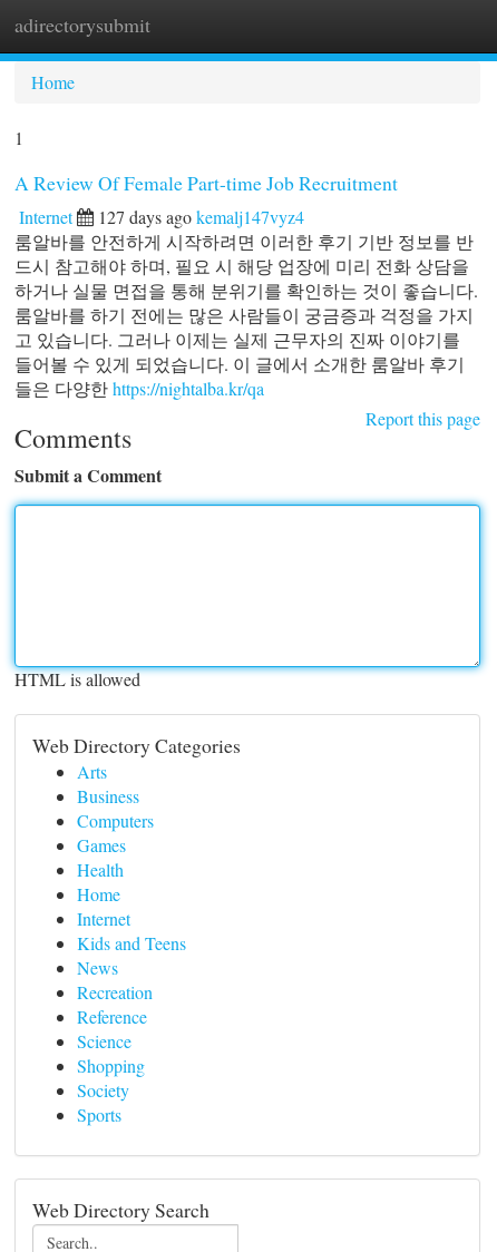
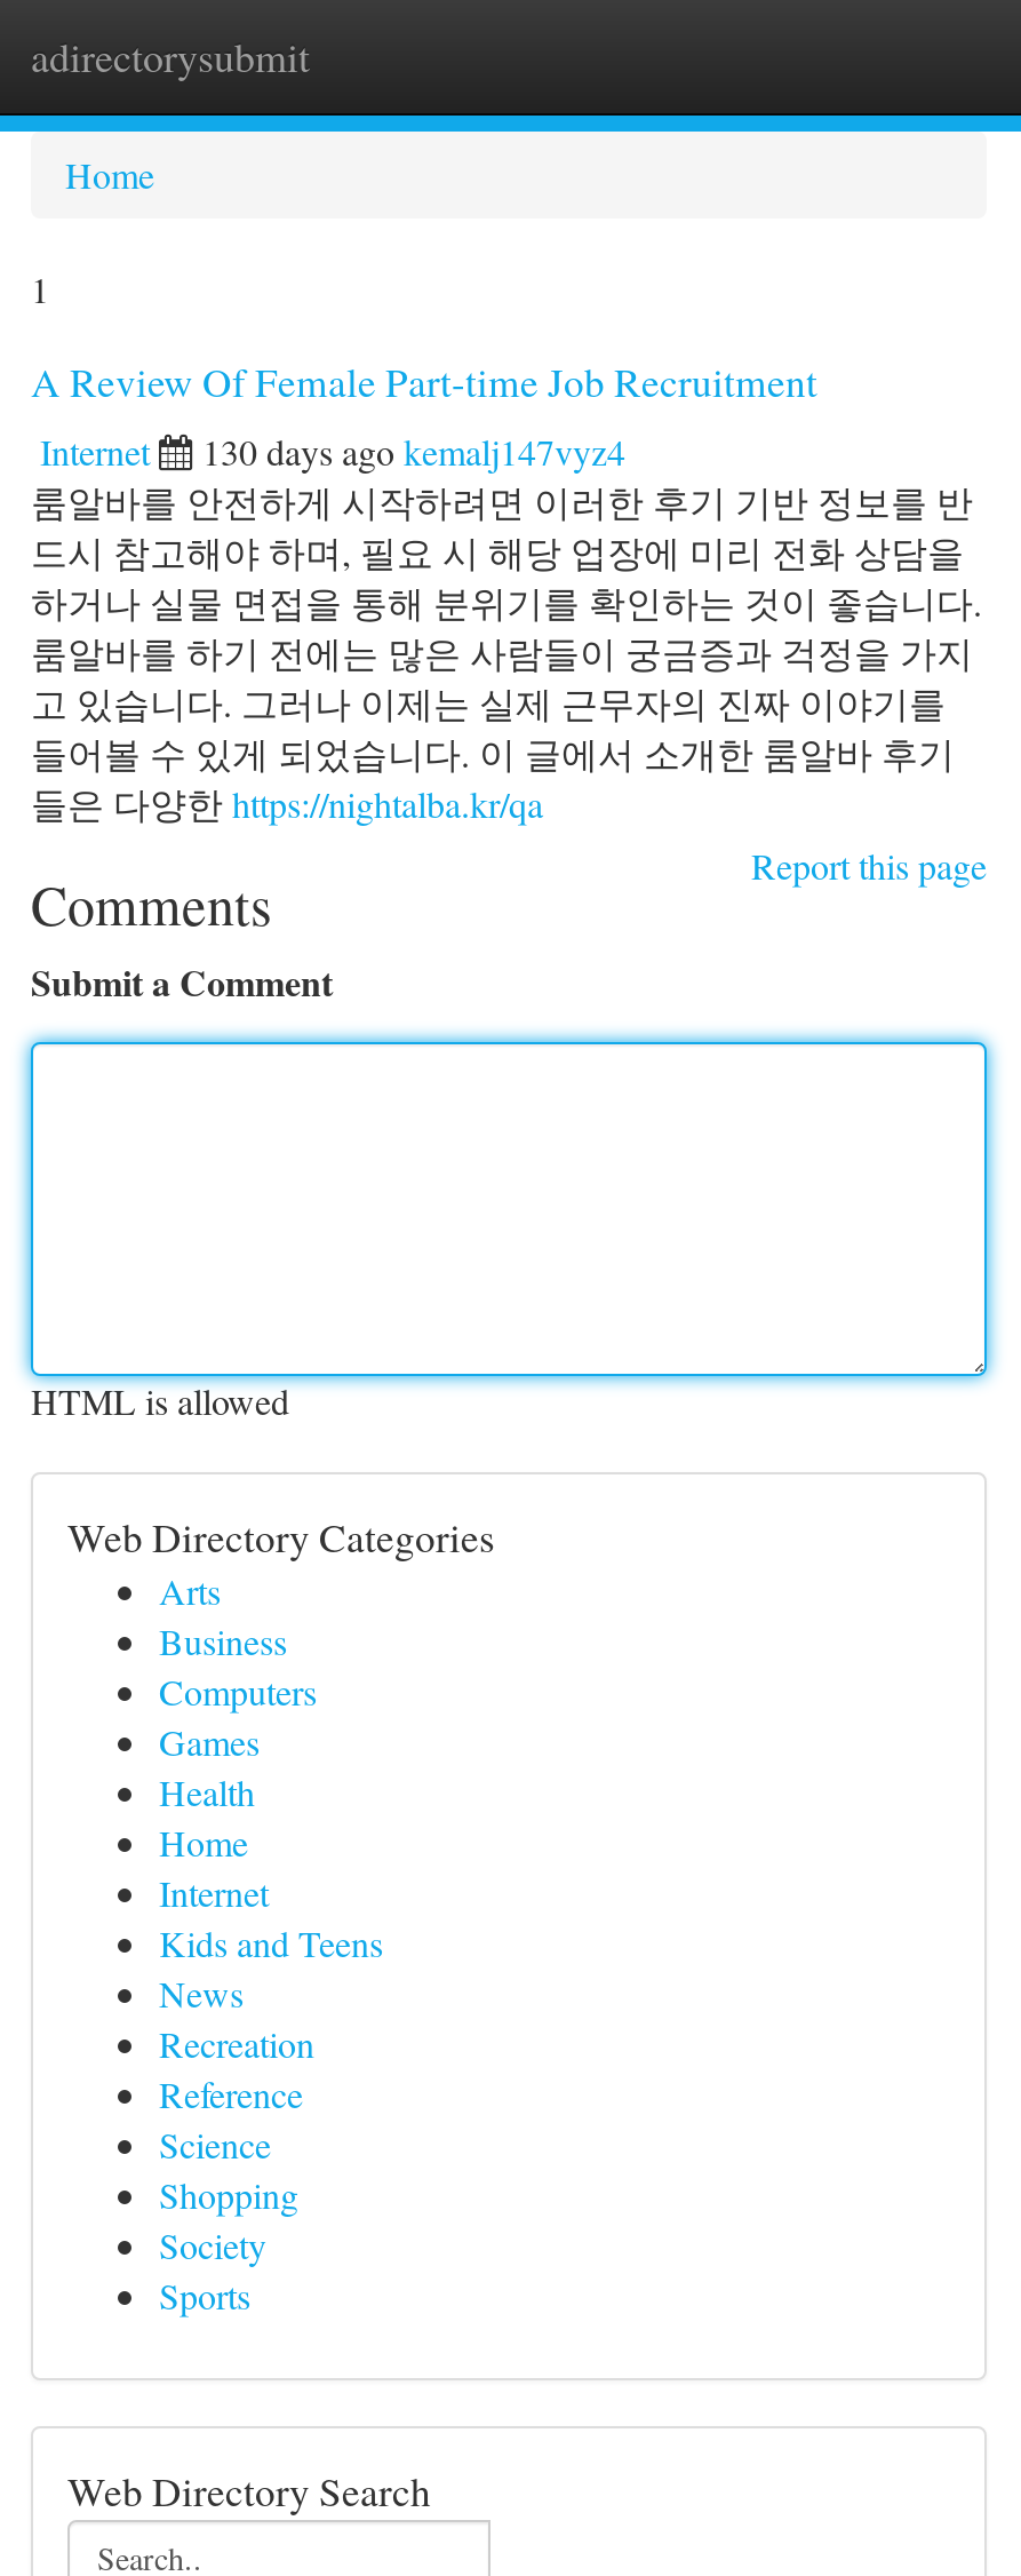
[98,205,304,228] 127 days ago kemalj147vyz4 -> [202,427,625,475] 130 days ago kemalj147vyz4

